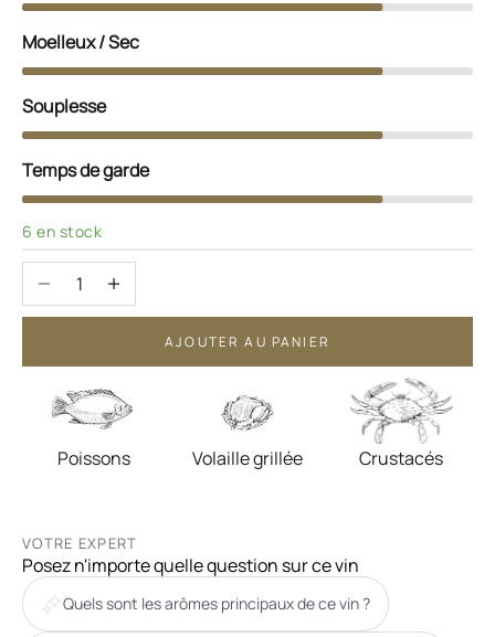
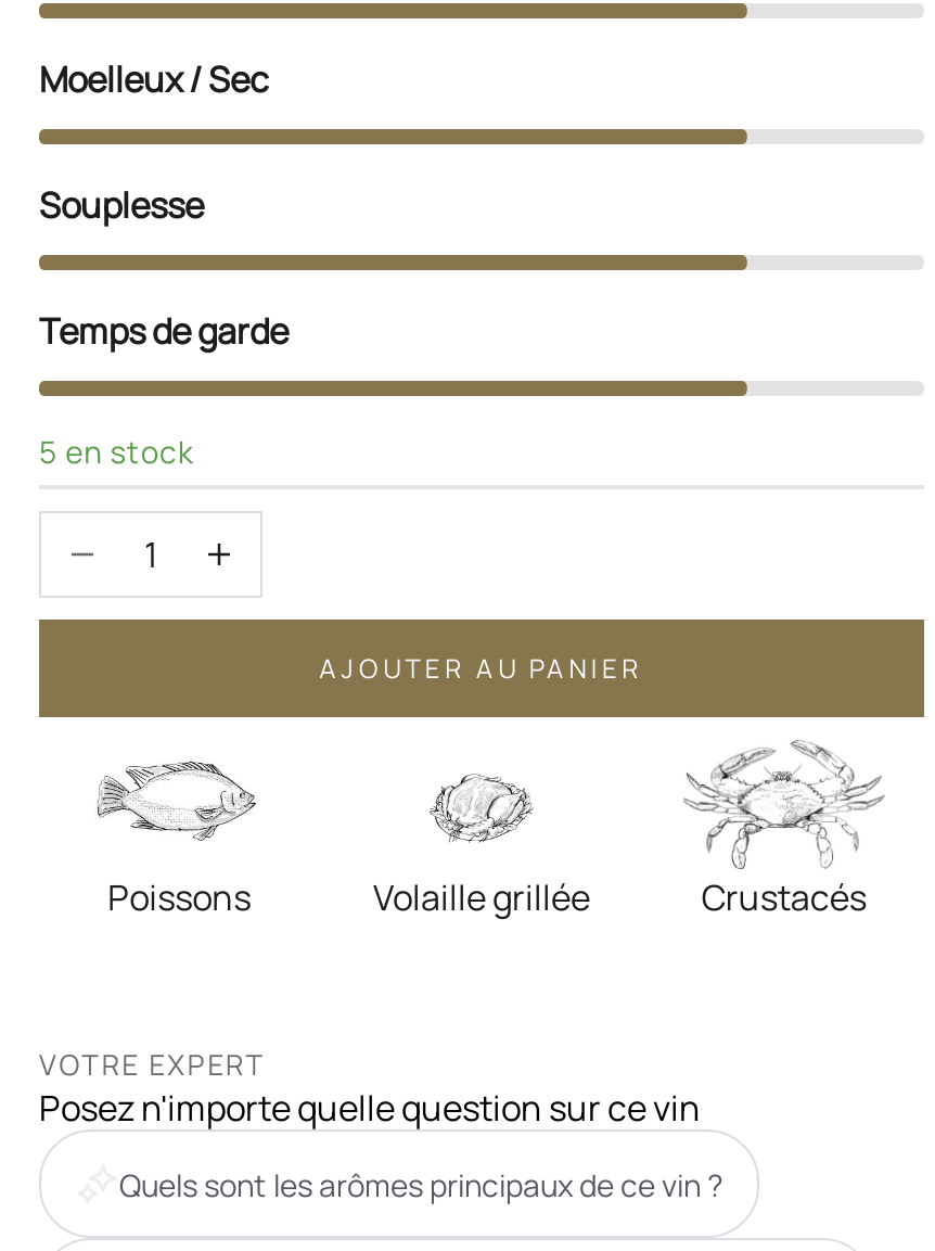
[22,220,102,241] 6 en stock -> [39,432,194,473] 5 en stock

